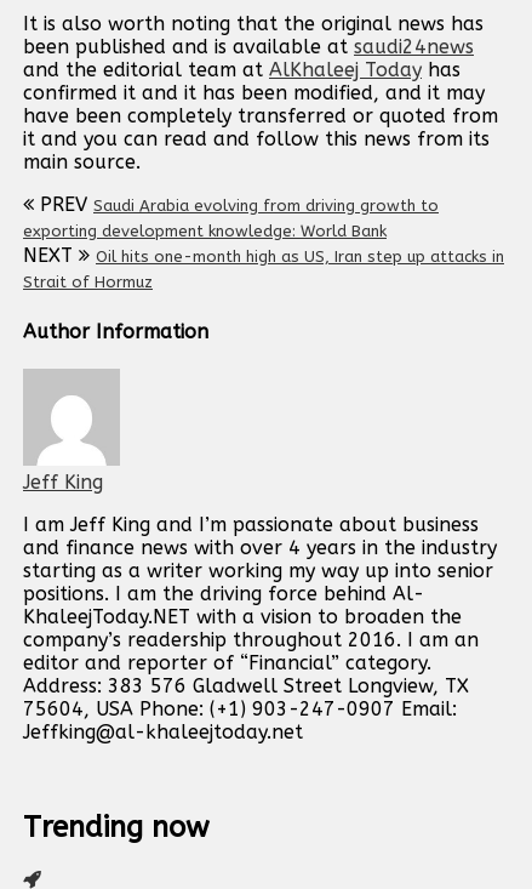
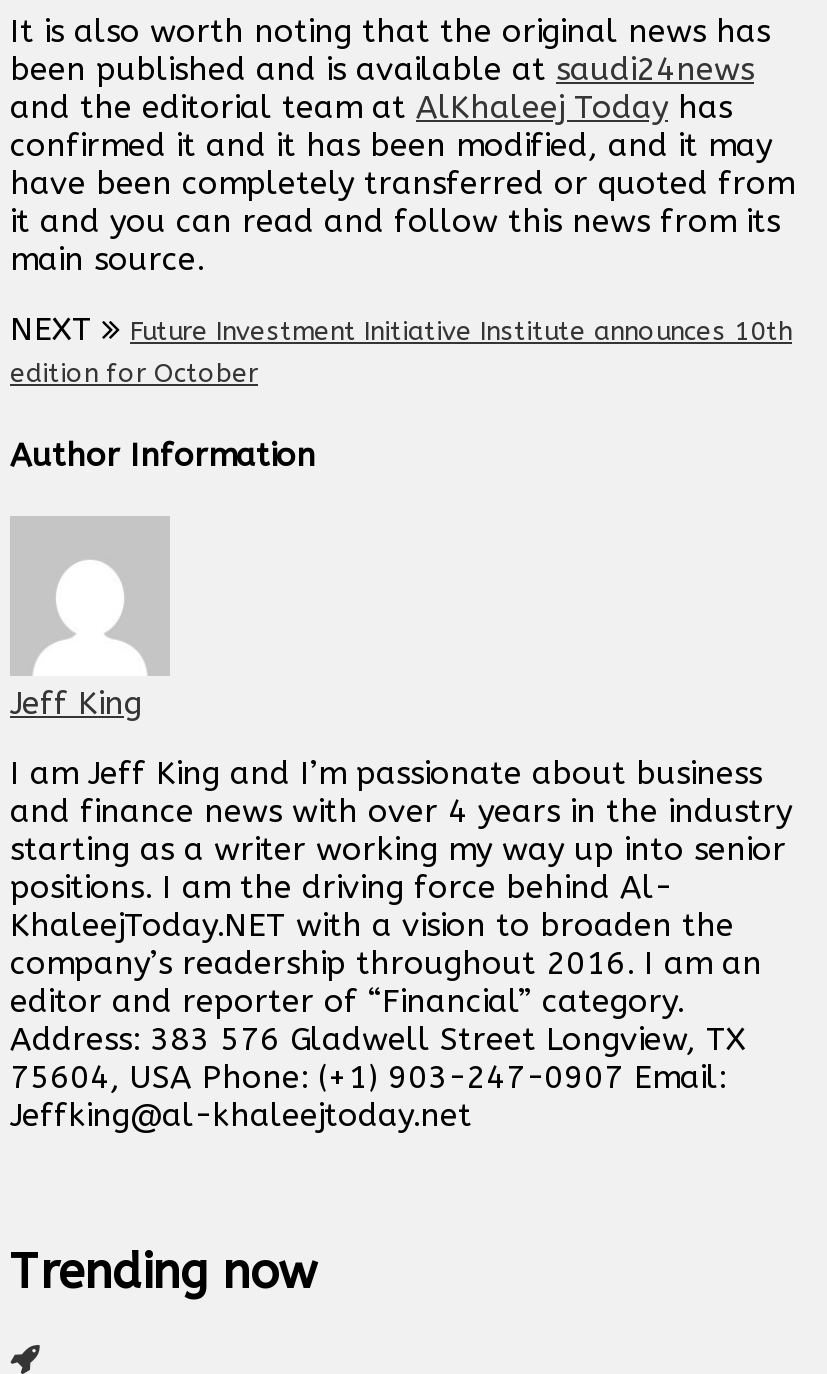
[23,192,439,240] PREV Saudi Arabia evolving from driving growth to | exporting development knowledge: World Bank -> none
[23,247,504,290] Oil hits one-month high as US, Iran step up attacks in | Strait of Hormuz -> [10,315,792,387] Future Investment Initiative Institute announces 10th | edition for October

